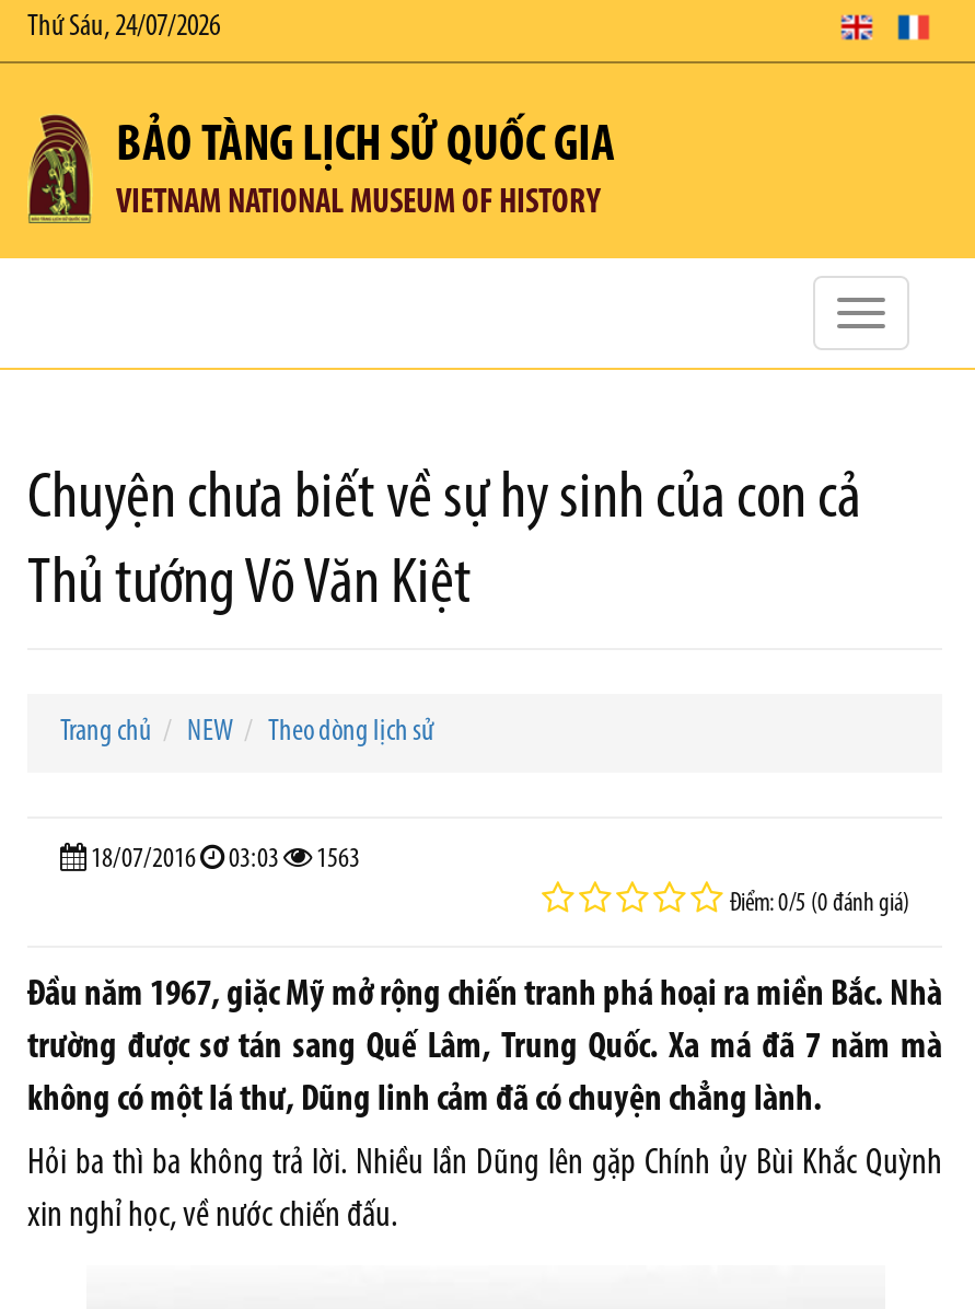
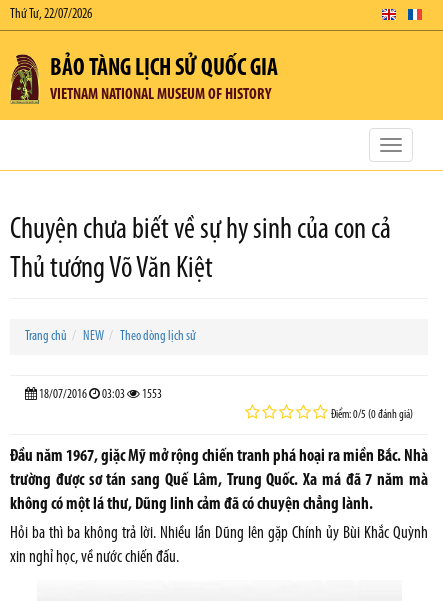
[27,11,220,44] Thứ Sáu, 24/07/2026 -> [10,7,92,22] Thứ Tư, 22/07/2026
[86,845,360,873] 18/07/2016 03:03 1563 -> [37,388,162,401] 18/07/2016 03:03 1553

